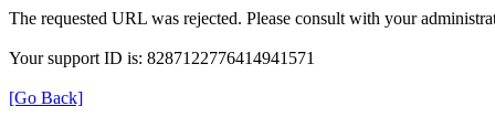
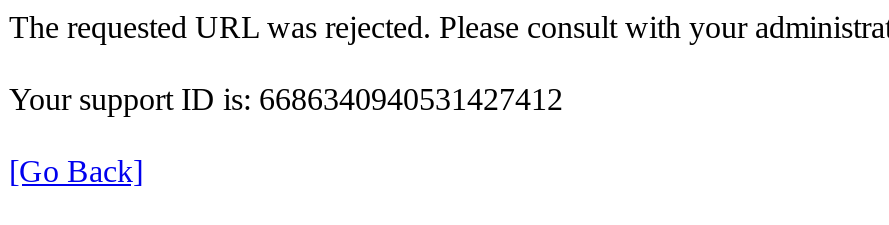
[9,49,315,67] Your support ID is: 8287122776414941571 -> [9,82,563,116] Your support ID is: 6686340940531427412

